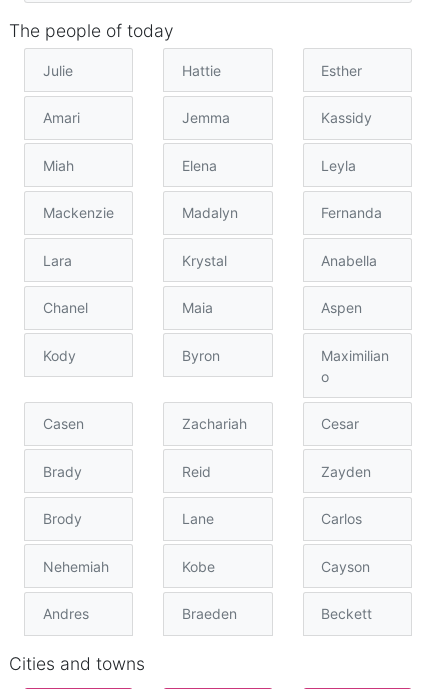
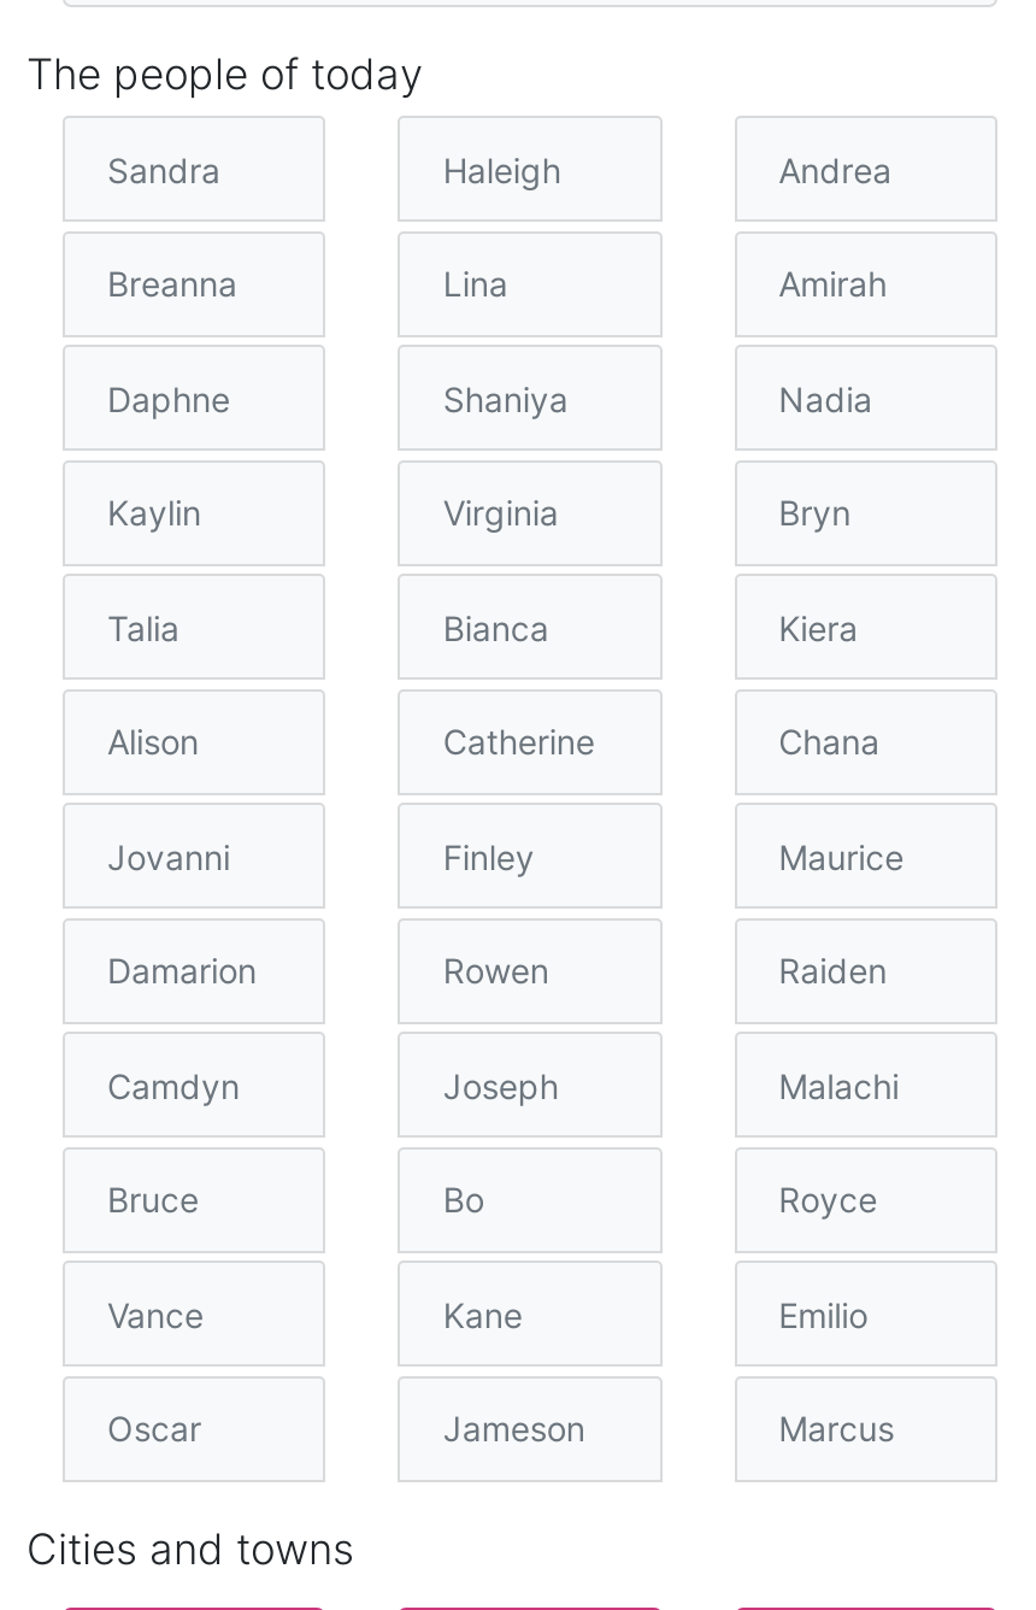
[42,61,362,78] Julie | Hattie | Esther -> [107,148,892,189] Sandra | Haleigh | Andrea
[42,109,372,126] Amari | Jemma | Kassidy -> [107,263,887,304] Breanna | Lina | Amirah
[42,156,356,173] Miah | Elena | Leyla -> [107,377,873,418] Daphne | Shaniya | Nadia
[42,204,382,221] Mackenzie | Madalyn | Fernanda -> [107,492,851,533] Kaylin | Virginia | Bryn
[42,251,377,268] Lara | Krystal | Anabella -> [107,606,858,647] Talia | Bianca | Kiera
[42,299,362,316] Chanel | Maia | Aspen -> [107,721,880,762] Alison | Catherine | Chana
[42,346,389,384] Kody | Byron | Maximilian | o -> [107,835,904,876] Jovanni | Finley | Maurice
[42,415,359,432] Casen | Zachariah | Cesar -> [107,950,887,991] Damarion | Rowen | Raiden
[42,462,371,479] Brady | Reid | Zayden -> [107,1064,899,1105] Camdyn | Joseph | Malachi
[42,510,362,527] Brody | Lane | Carlos -> [107,1179,877,1220] Bruce | Bo | Royce
[42,557,370,574] Nehemiah | Kobe | Cayson -> [107,1293,868,1334] Vance | Kane | Emilio
[42,605,372,622] Andres | Braeden | Beckett -> [107,1408,894,1449] Oscar | Jameson | Marcus

